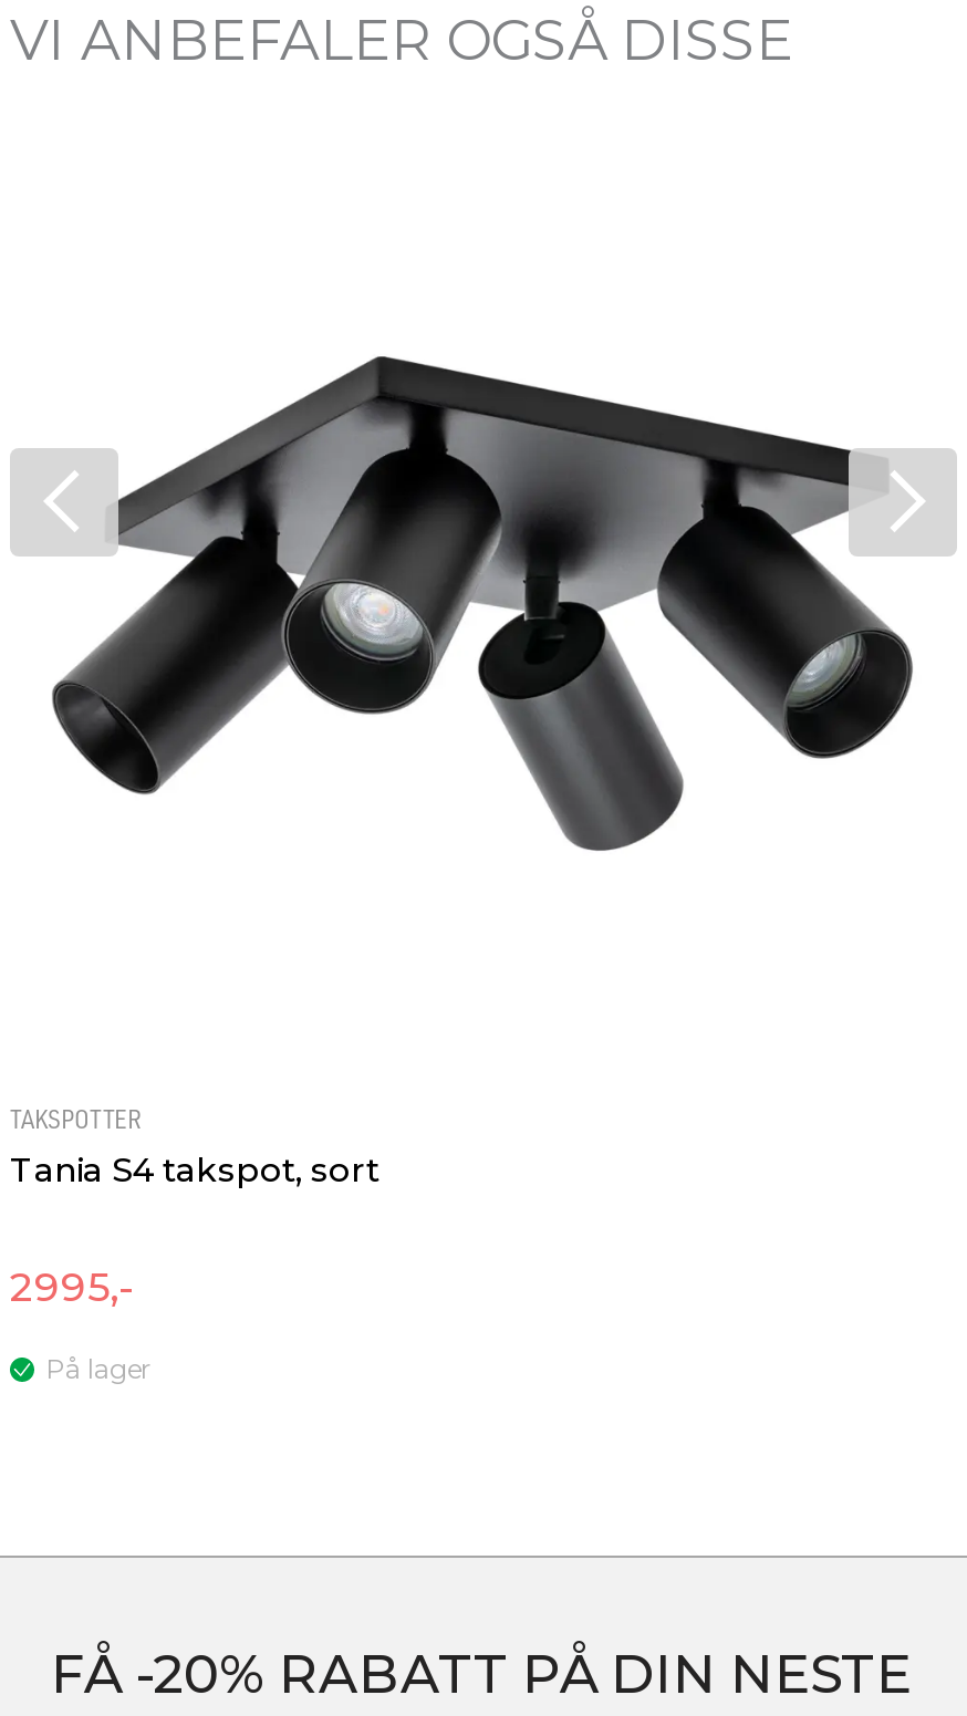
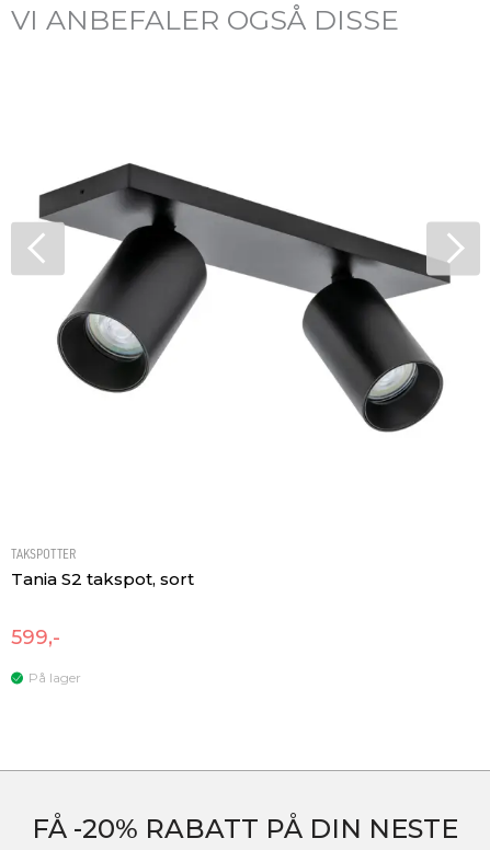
[50,330,915,872] [image] -> [32,162,458,433] [image]
[10,1148,379,1190] Tania S4 takspot, sort -> [11,568,194,589] Tania S2 takspot, sort
[10,1264,134,1312] 2995,- -> [11,626,60,650] 599,-

